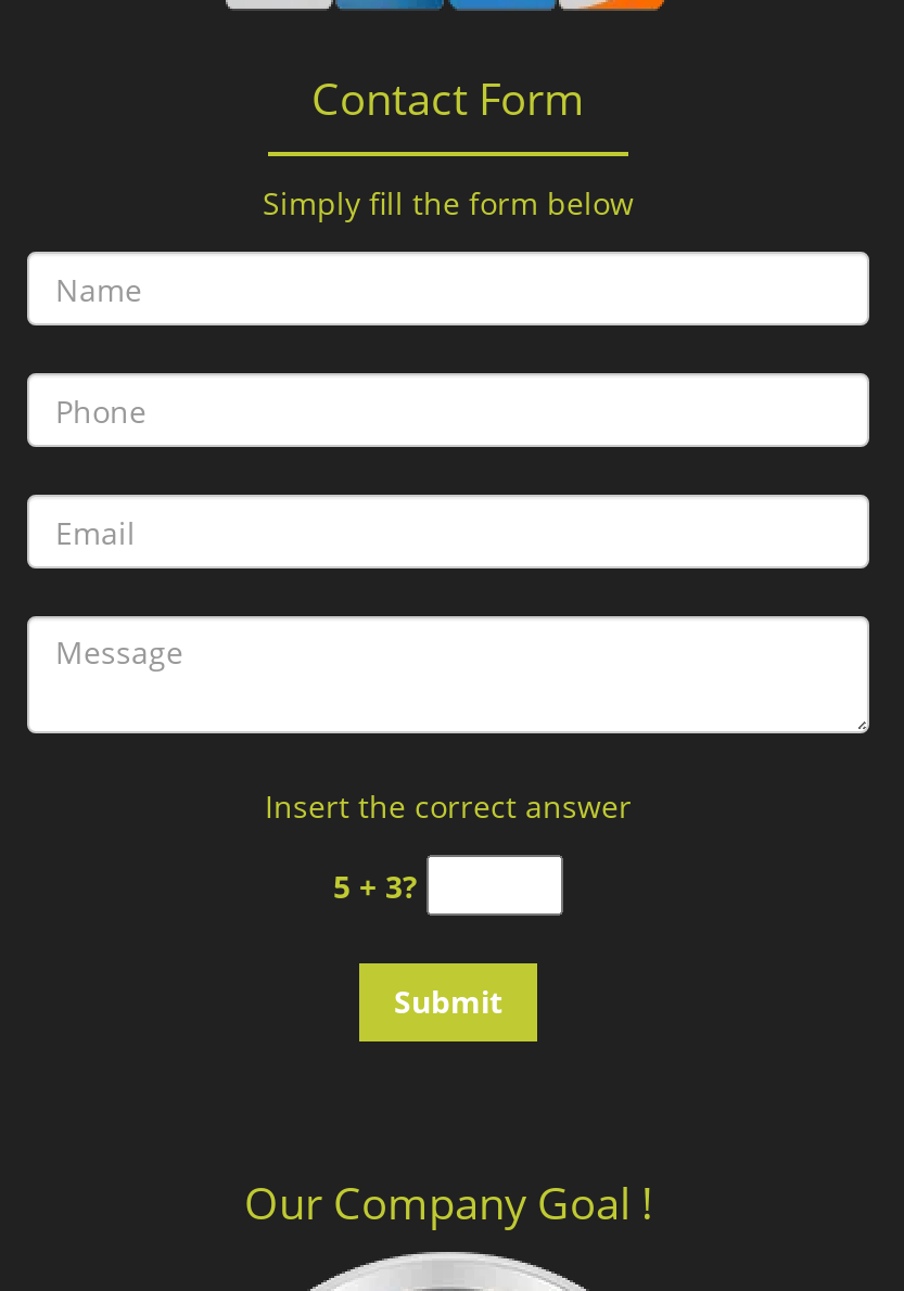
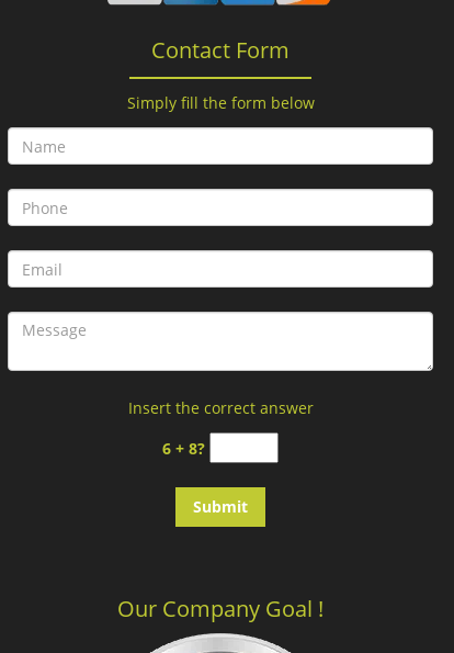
[333,866,418,907] 5 + 3? -> [162,438,205,459] 6 + 8?

